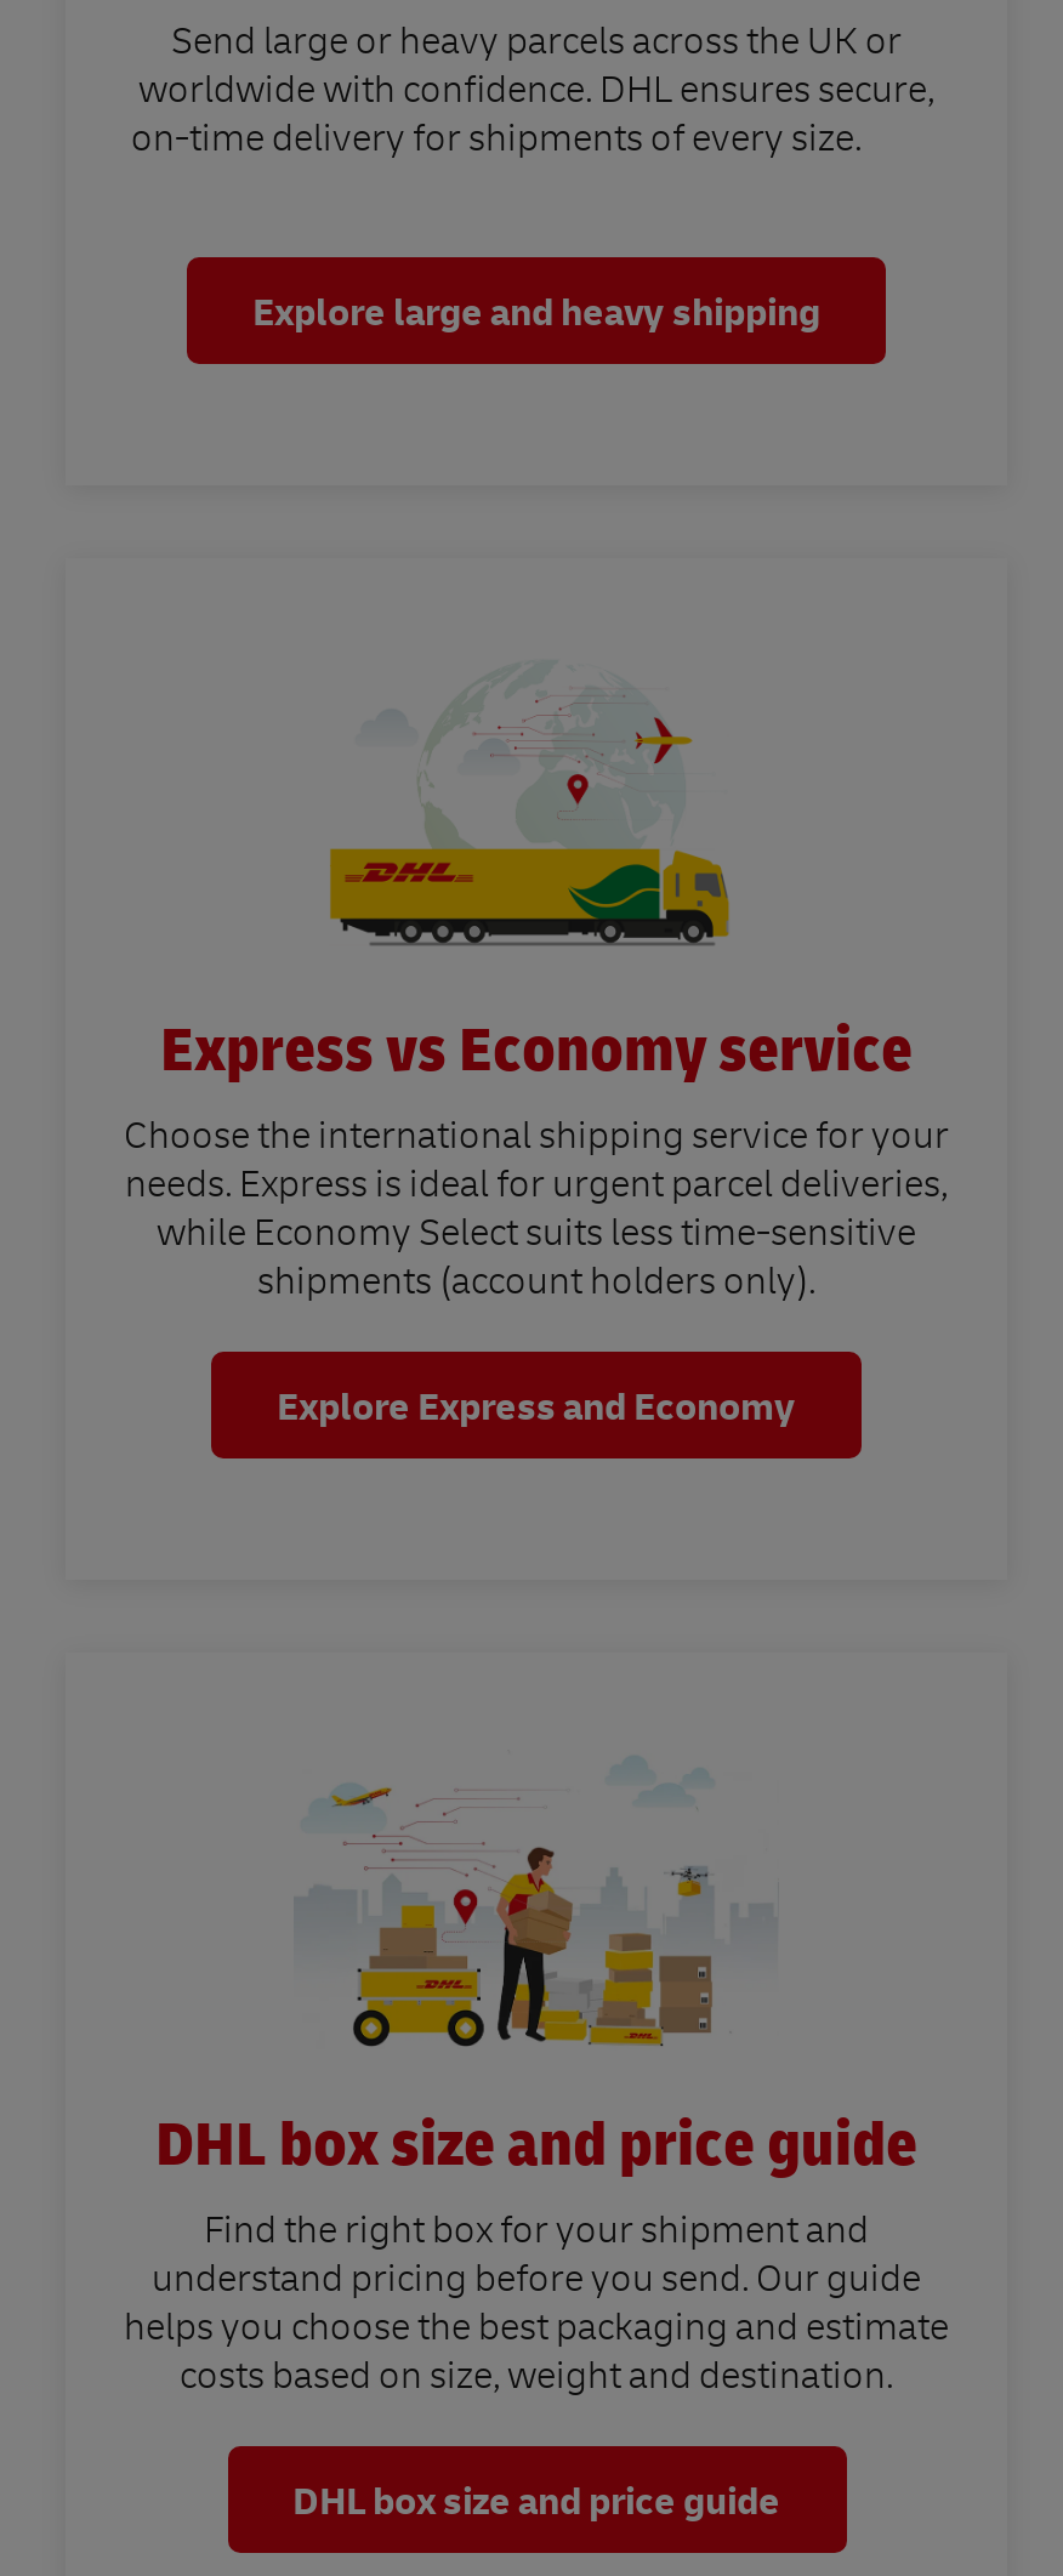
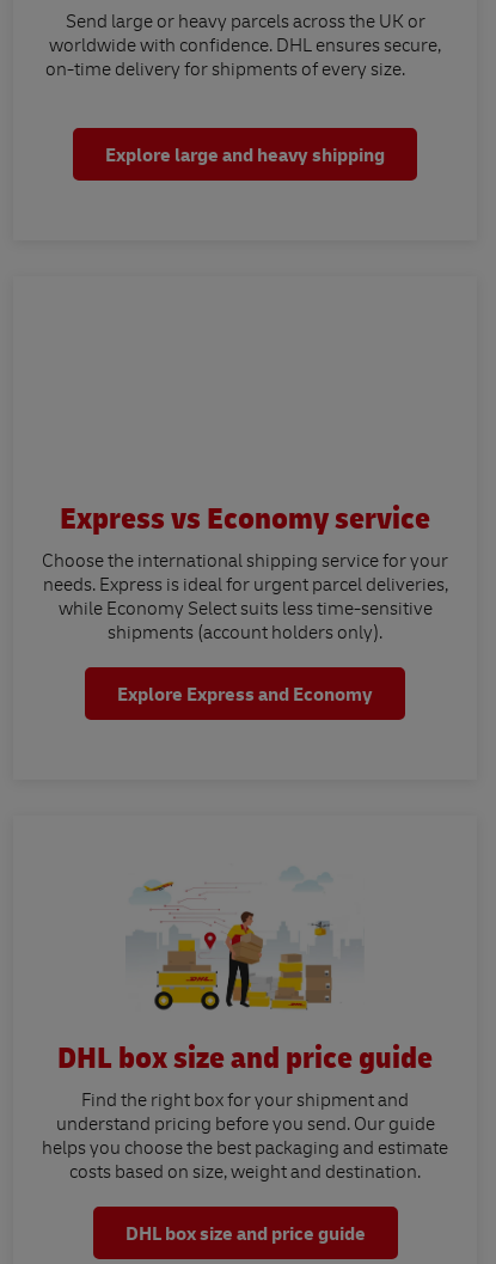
[328,694,731,946] [image] -> none

